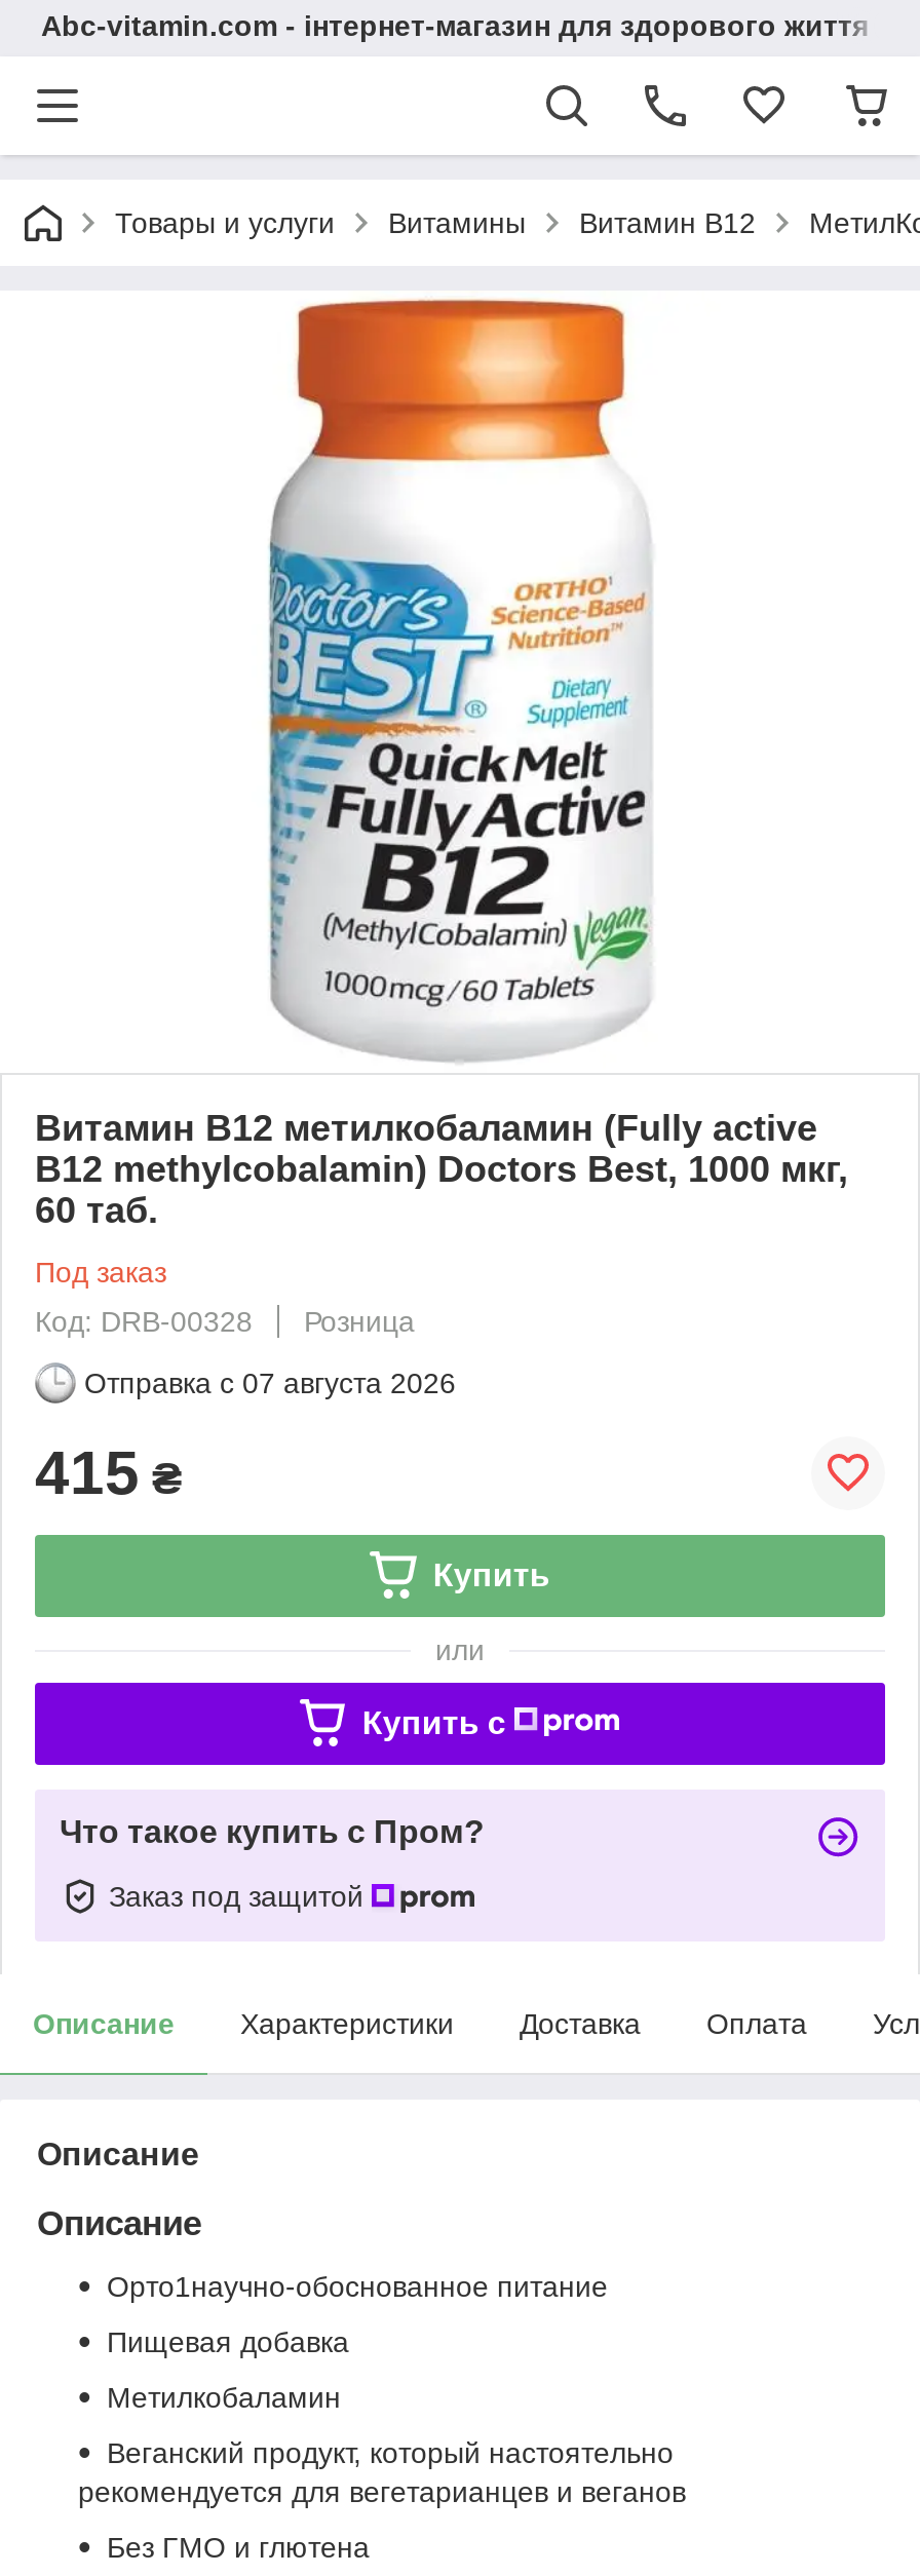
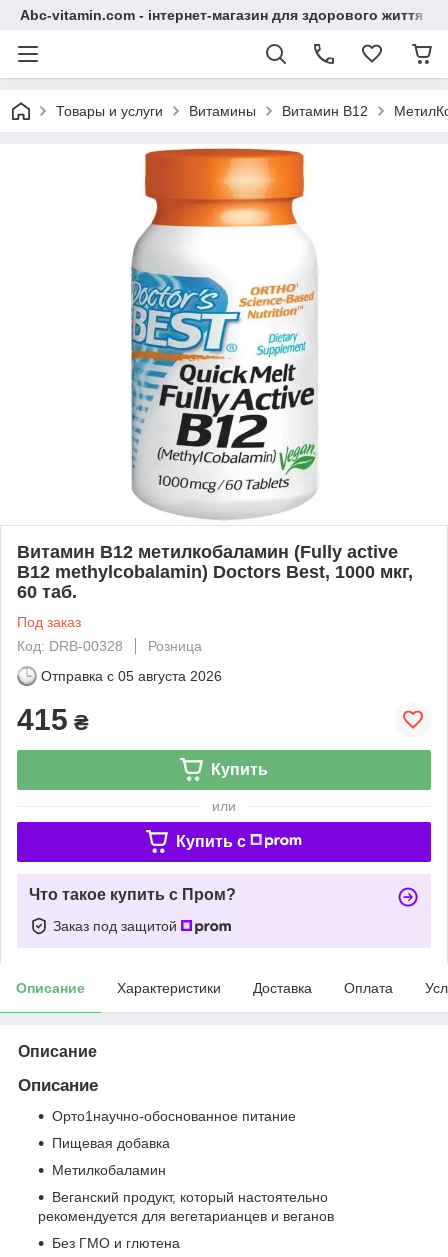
[84,1366,456,1399] Отправка с 07 августа 2026 -> [41,668,222,684] Отправка с 05 августа 2026

